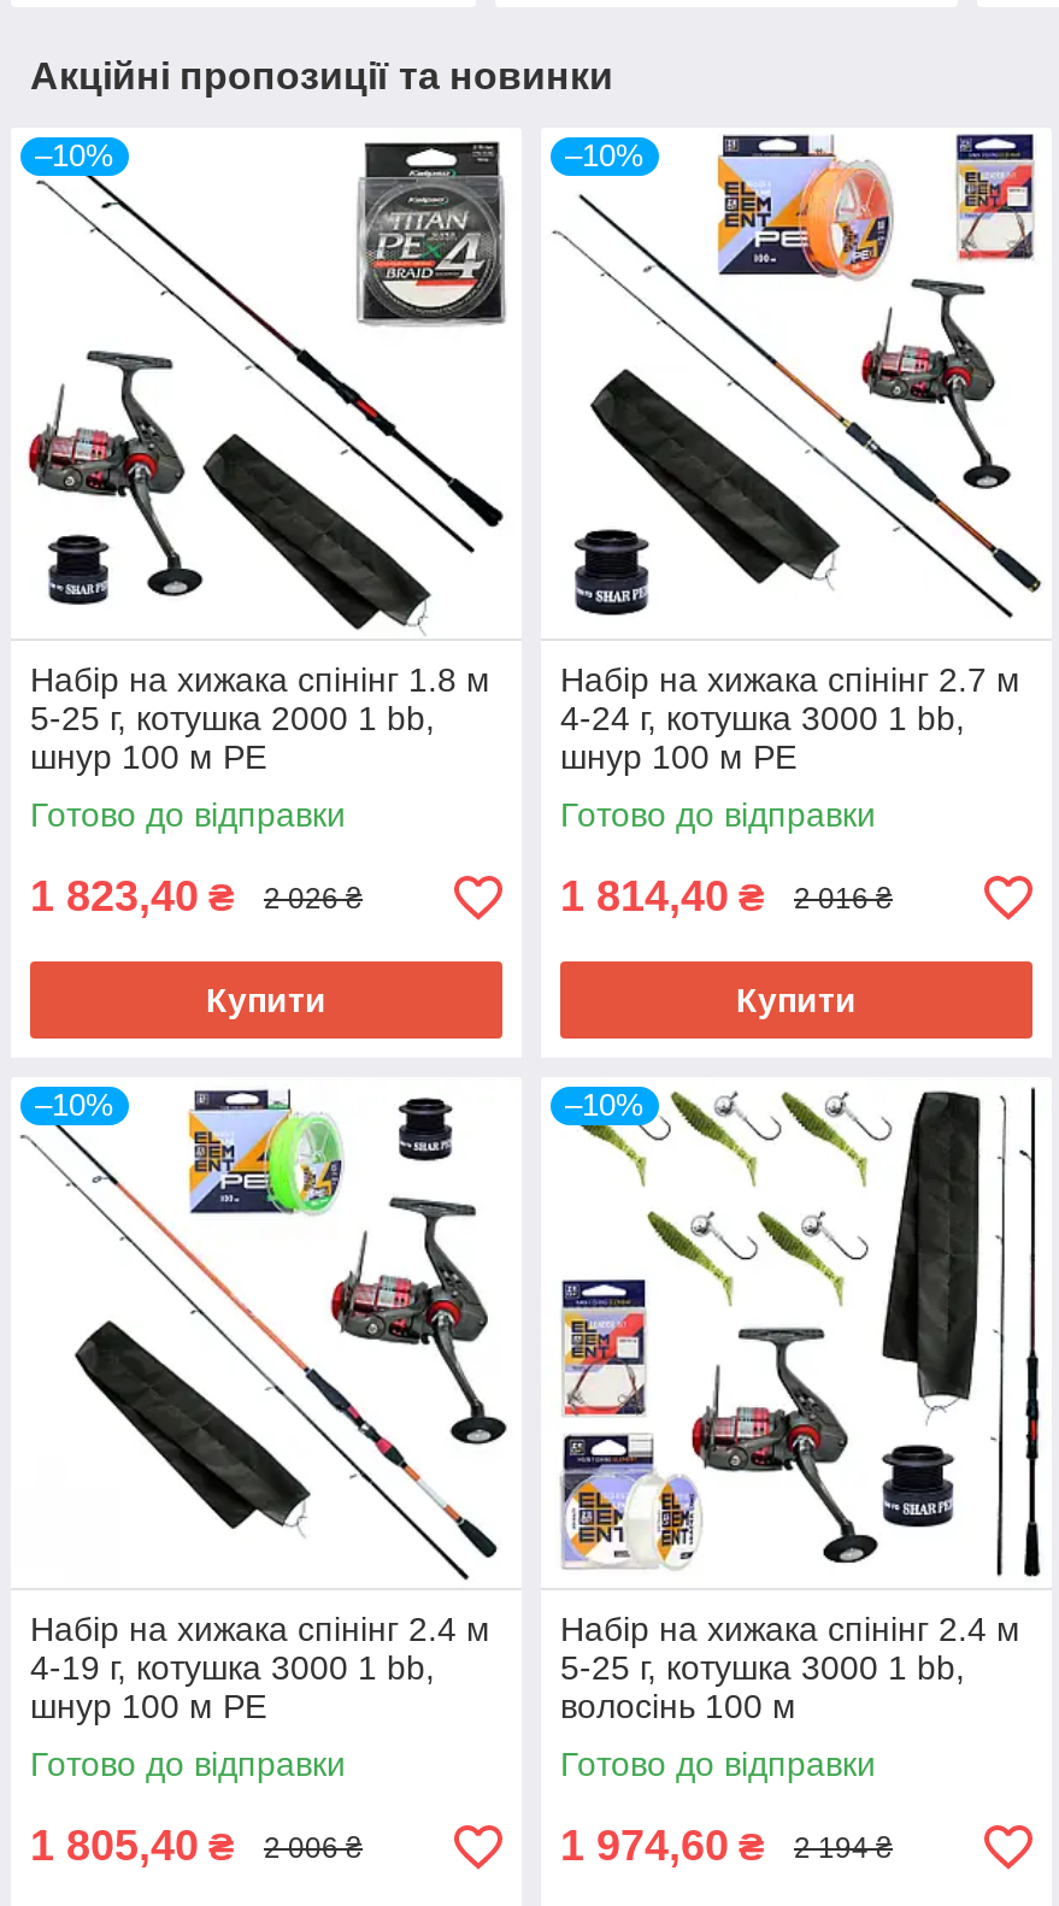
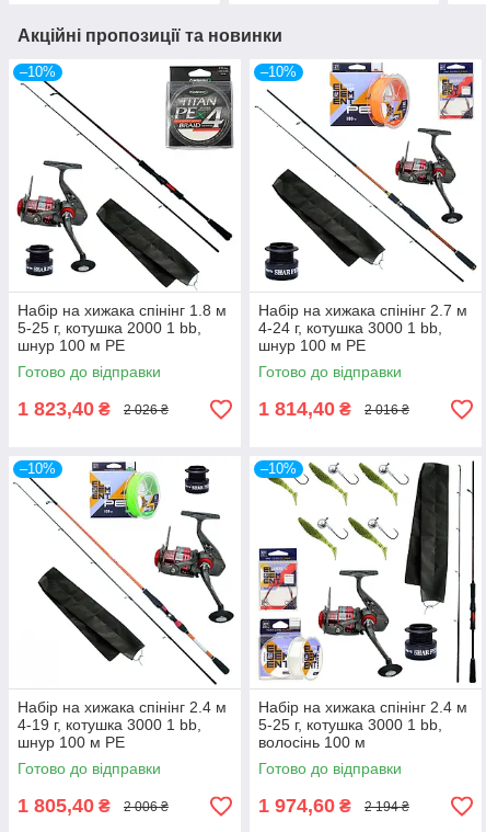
[206,982,326,1020] Купити -> none
[736,982,857,1020] Купити -> none

